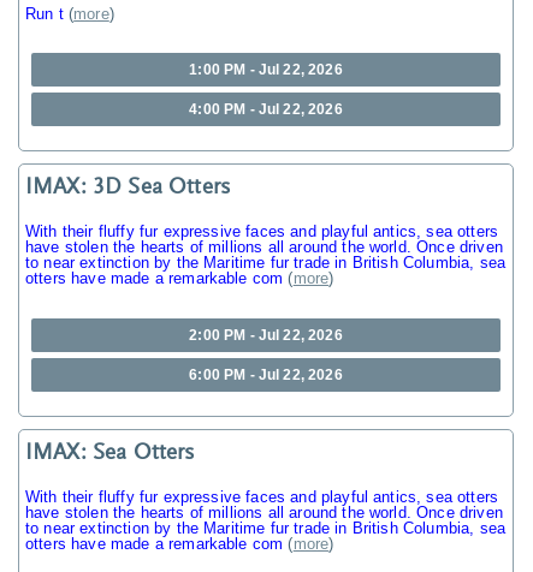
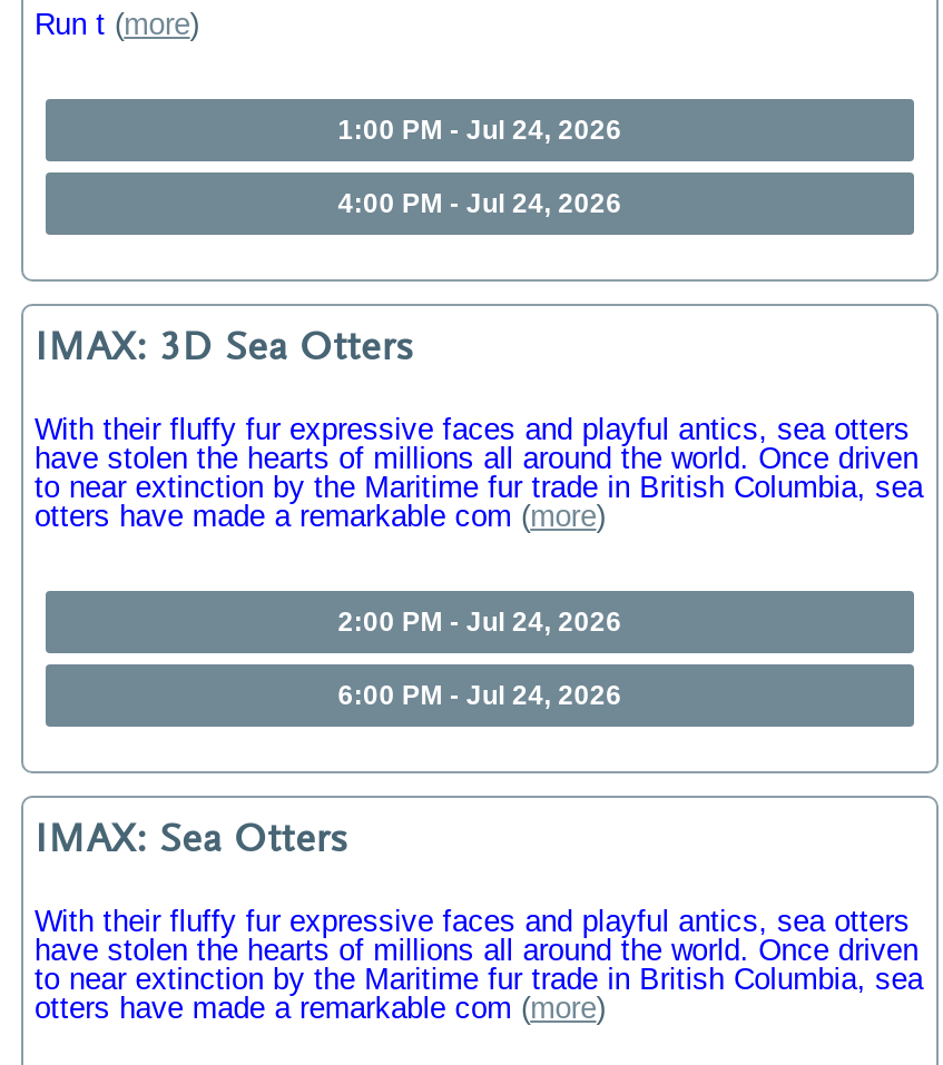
[189,62,343,78] 1:00 PM - Jul 22, 2026 -> [338,114,622,145] 1:00 PM - Jul 24, 2026
[189,101,343,118] 4:00 PM - Jul 22, 2026 -> [338,188,622,219] 4:00 PM - Jul 24, 2026
[189,327,343,344] 2:00 PM - Jul 22, 2026 -> [338,605,622,637] 2:00 PM - Jul 24, 2026
[189,367,343,383] 6:00 PM - Jul 22, 2026 -> [338,679,622,710] 6:00 PM - Jul 24, 2026

